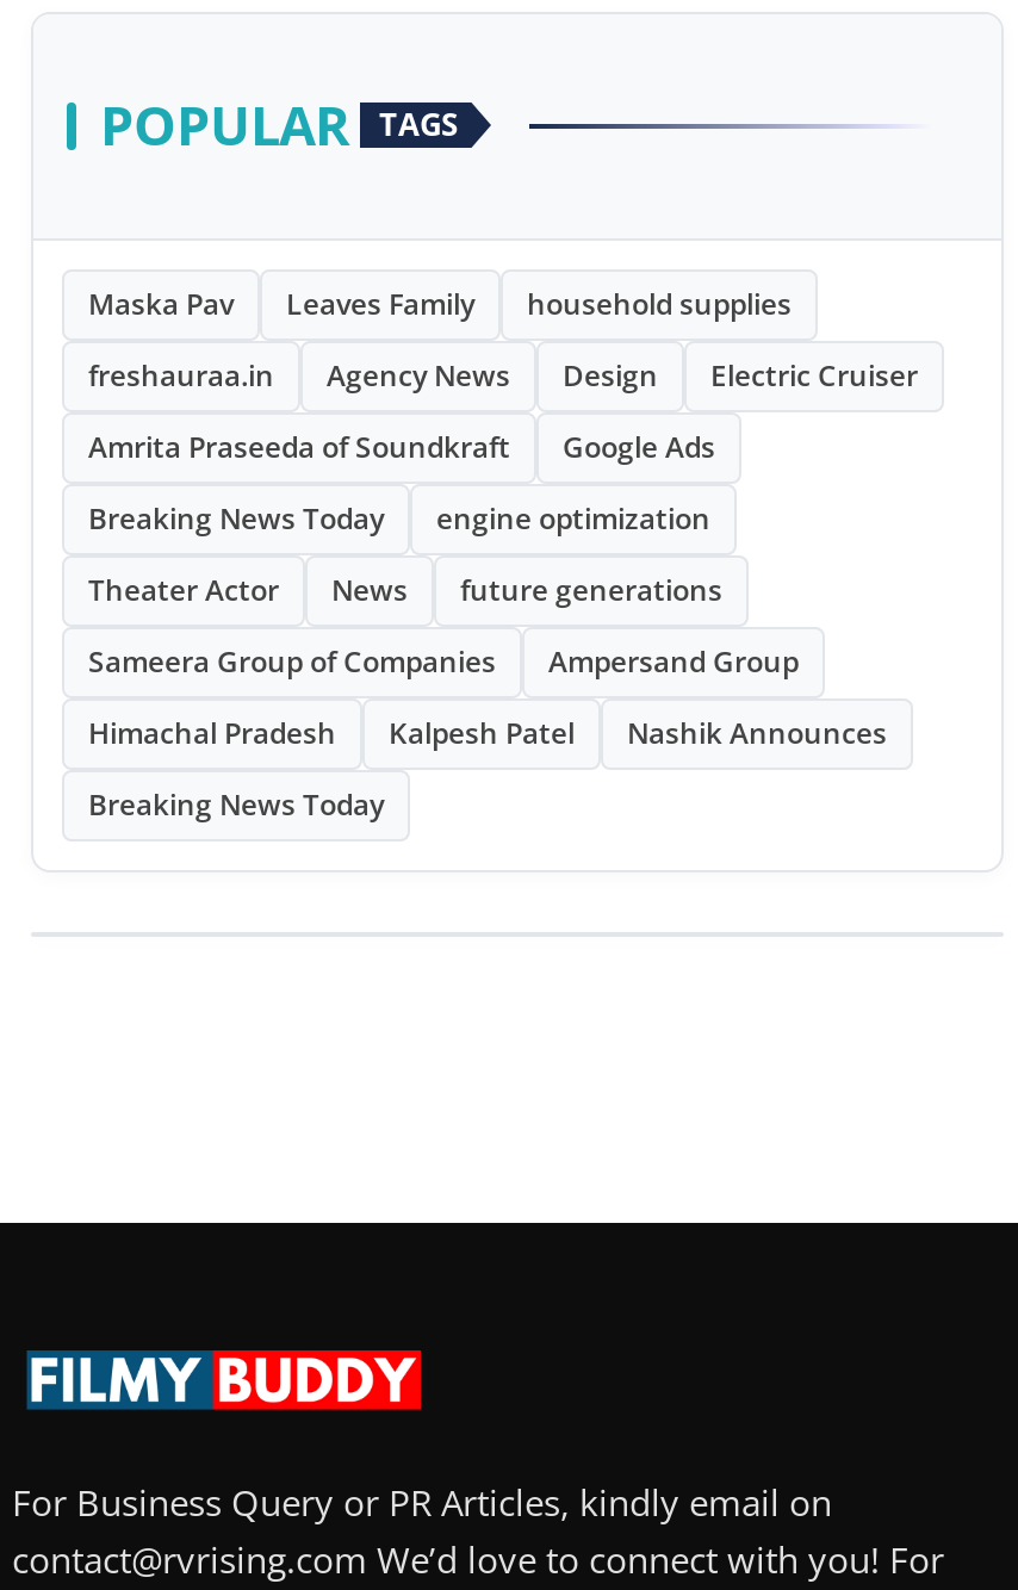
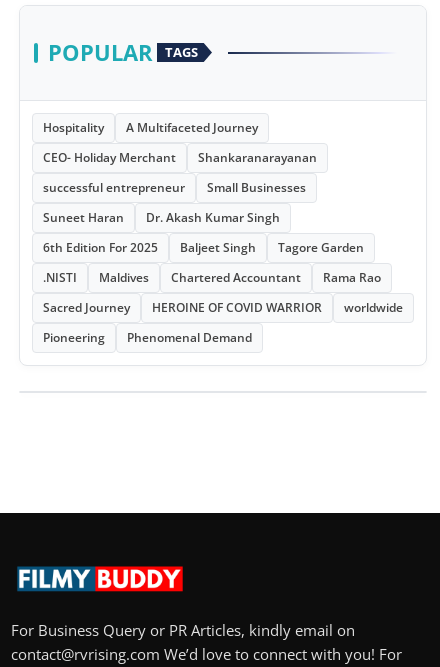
[88,282,792,323] Maska Pav | Leaves Family | household supplies -> [43,118,258,135] Hospitality | A Multifaceted Journey
[88,354,918,395] freshauraa.in | Agency News | Design | Electric Cruiser -> [43,148,317,165] CEO- Holiday Merchant | Shankaranarayanan
[88,426,715,466] Amrita Praseeda of Soundkraft | Google Ads -> [43,178,306,195] successful entrepreneur | Small Businesses
[88,497,710,538] Breaking News Today | engine optimization -> [43,208,280,225] Suneet Haran | Dr. Akash Kumar Singh
[88,569,722,609] Theater Actor | News | future generations -> [43,238,364,255] 6th Edition For 2025 | Baljeet Singh | Tagore Garden
[88,640,799,681] Sameera Group of Companies | Ampersand Group -> [43,268,381,285] .NISTI | Maldives | Chartered Accountant | Rama Rao
[88,712,887,752] Himachal Pradesh | Kalpesh Patel | Nashik Announces -> [43,298,403,315] Sacred Journey | HEROINE OF COVID WARRIOR | worldwide
[88,783,384,824] Breaking News Today -> [43,328,252,345] Pioneering | Phenomenal Demand

